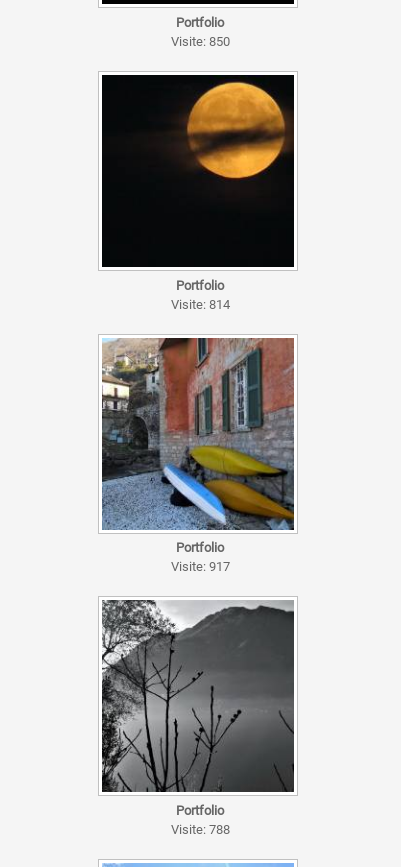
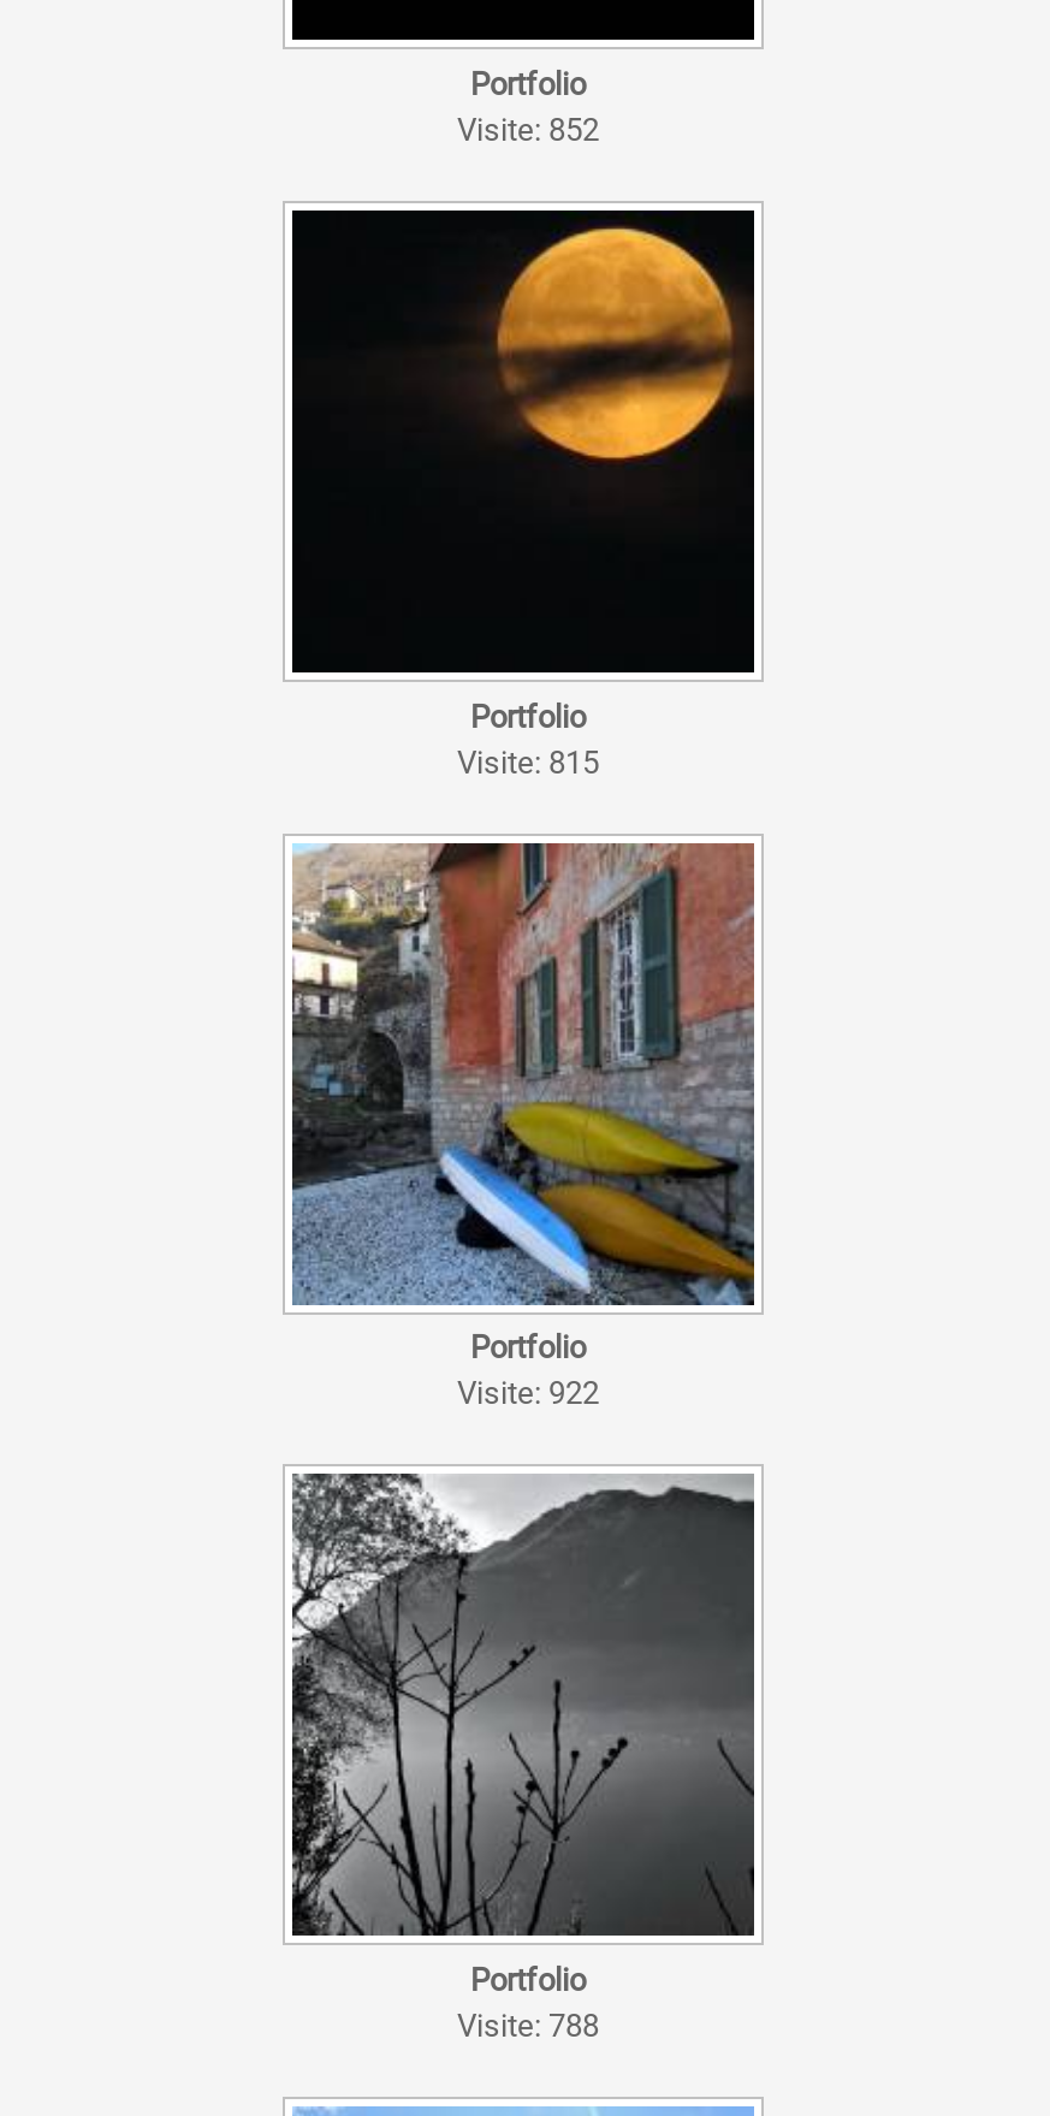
[170,34,229,49] Visite: 850 -> [457,111,599,147] Visite: 852
[170,296,229,311] Visite: 814 -> [457,743,599,780] Visite: 815
[170,559,229,574] Visite: 917 -> [457,1376,599,1412] Visite: 922

